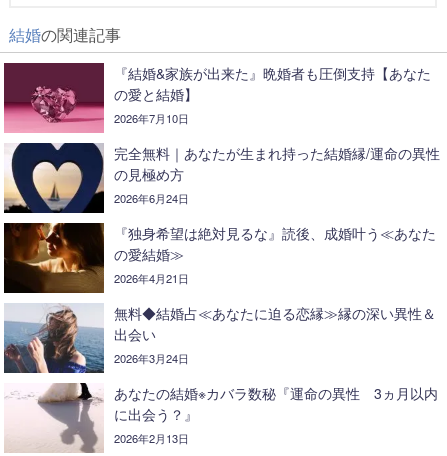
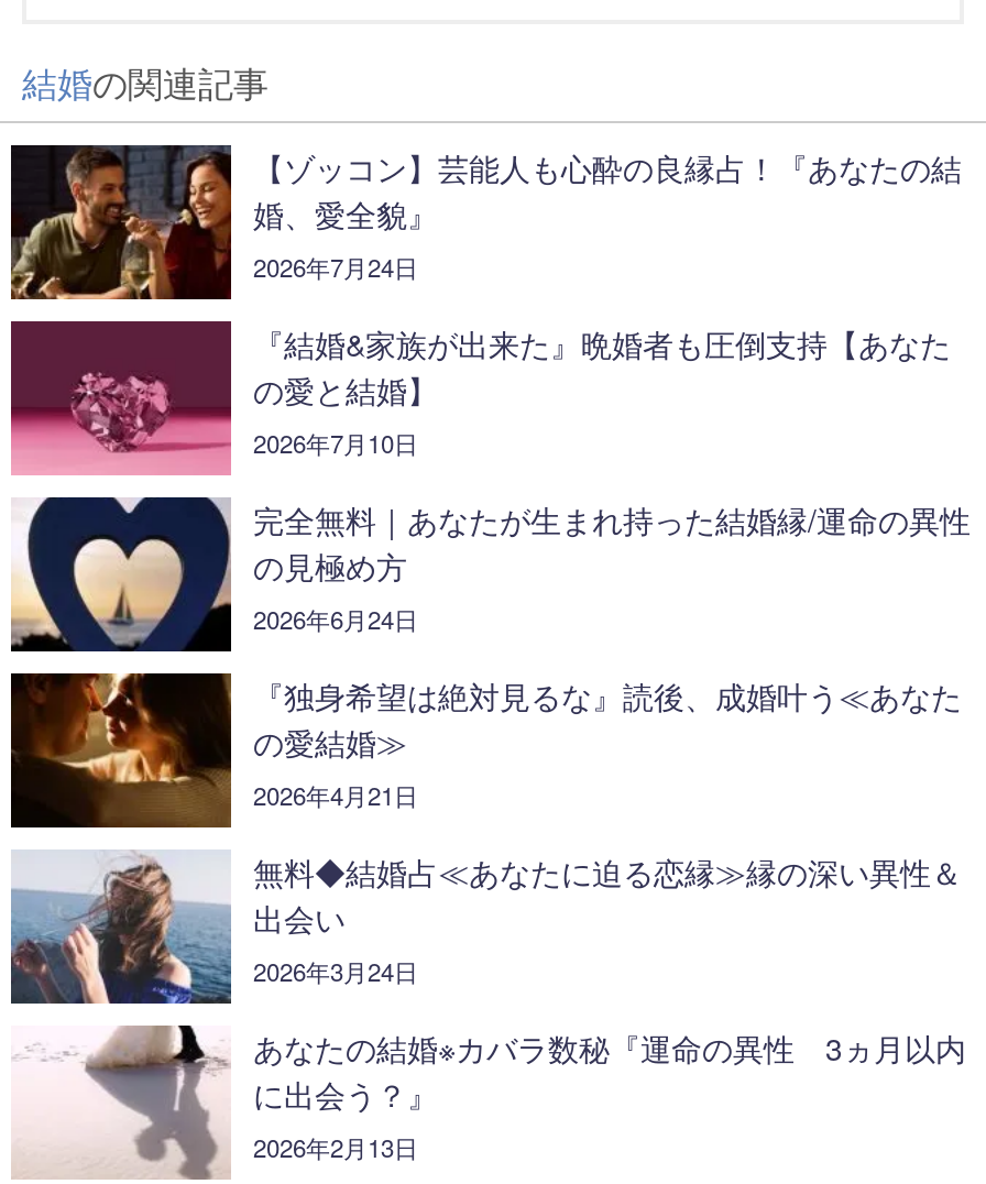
none -> [9,145,962,302] [image] | 【ゾッコン】芸能人も心酔の良縁占！『あなたの結 | 婚、愛全貌』 | 2026年7月24日

